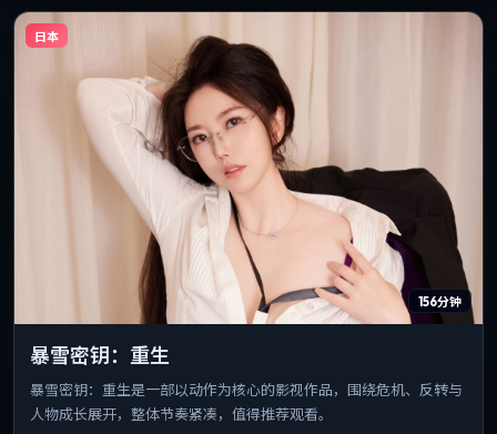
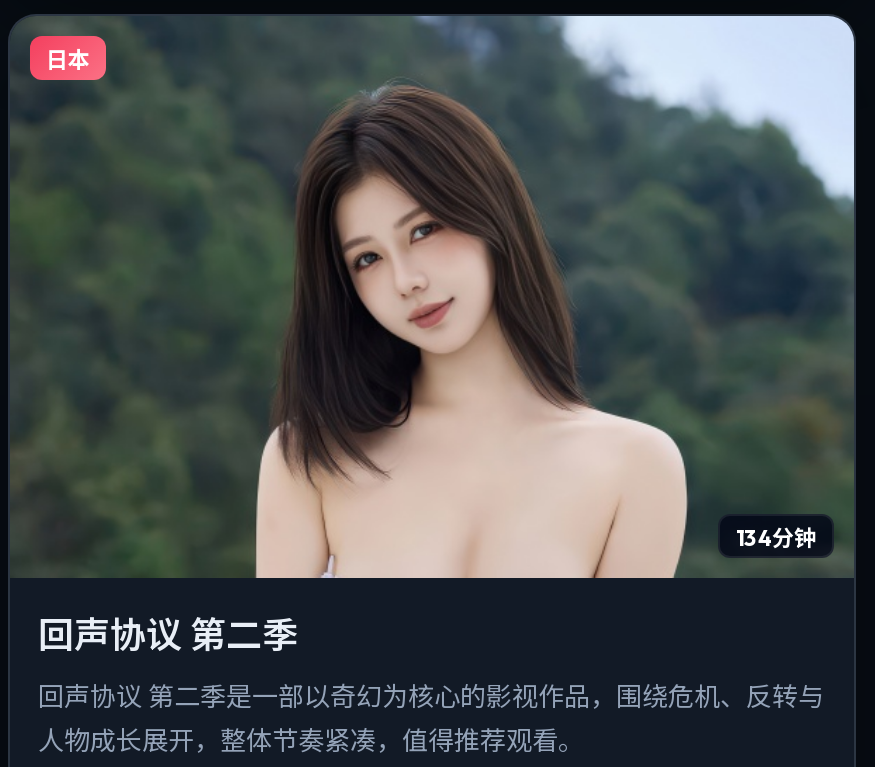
[13,11,484,325] [image] | 156分钟 -> [10,14,856,580] [image] | 134分钟
[30,344,170,369] 暴雪密钥：重生 -> [38,613,298,659] 回声协议 第二季
[30,381,463,399] 暴雪密钥：重生是一部以动作为核心的影视作品，围绕危机、反转与 -> [38,681,824,713] 回声协议 第二季是一部以奇幻为核心的影视作品，围绕危机、反转与

